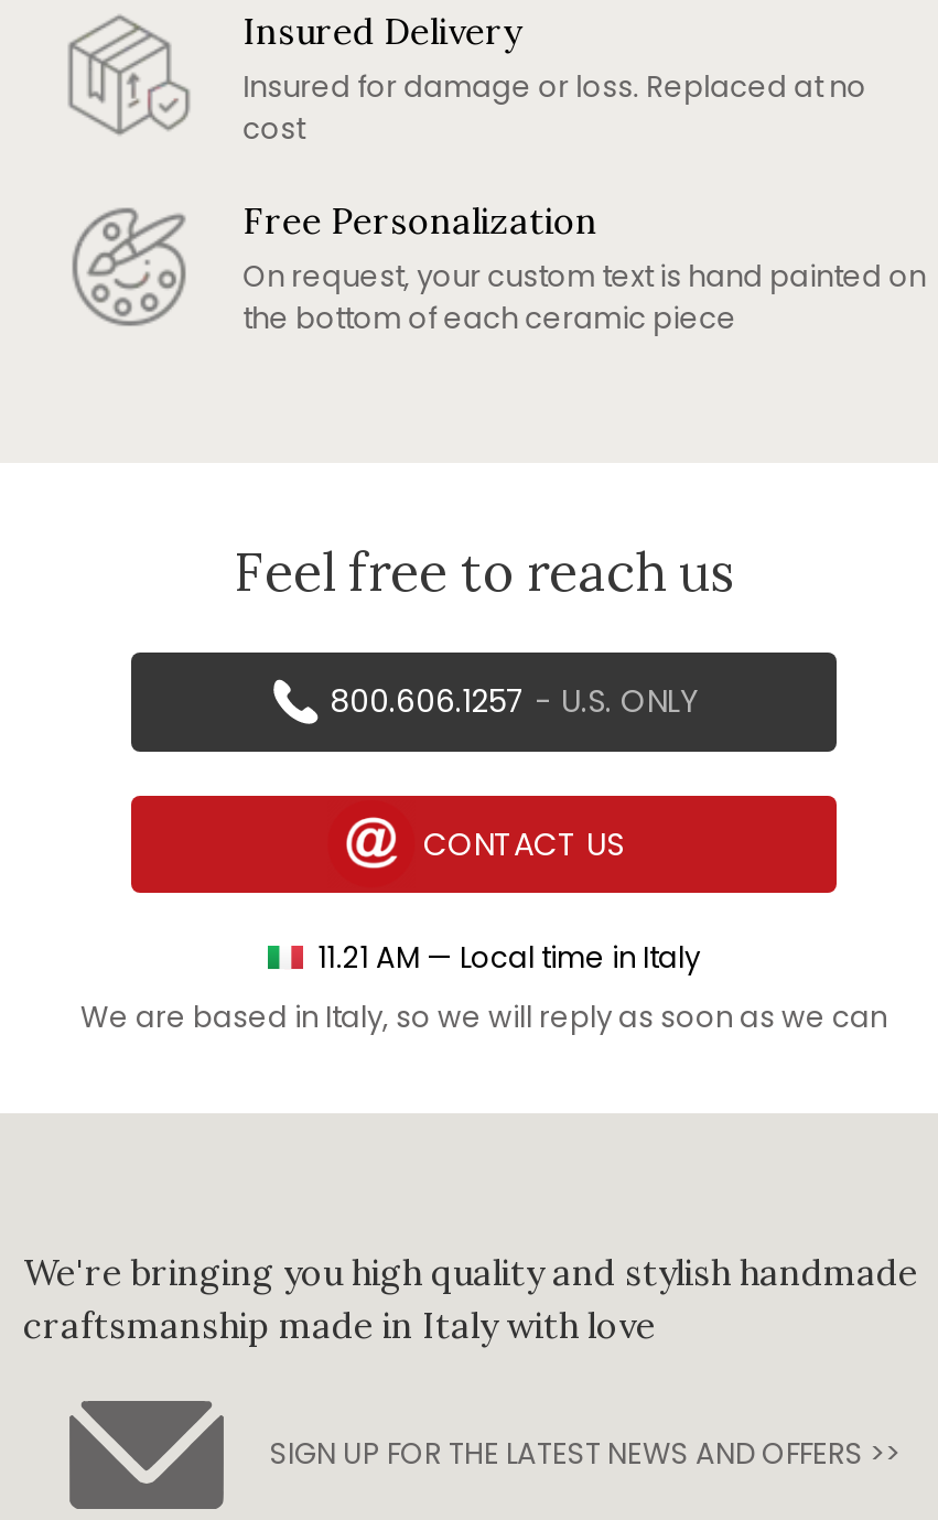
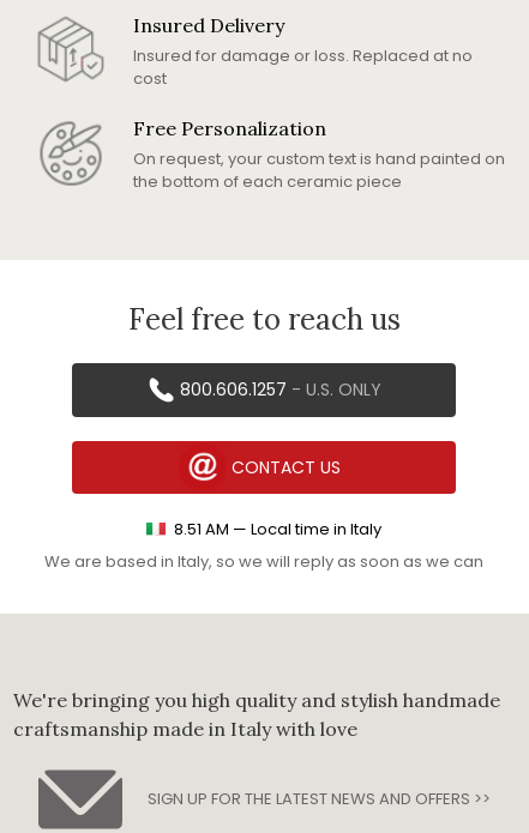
[319,937,700,979] 11.21 AM — Local time in Italy -> [174,518,381,541] 8.51 AM — Local time in Italy

